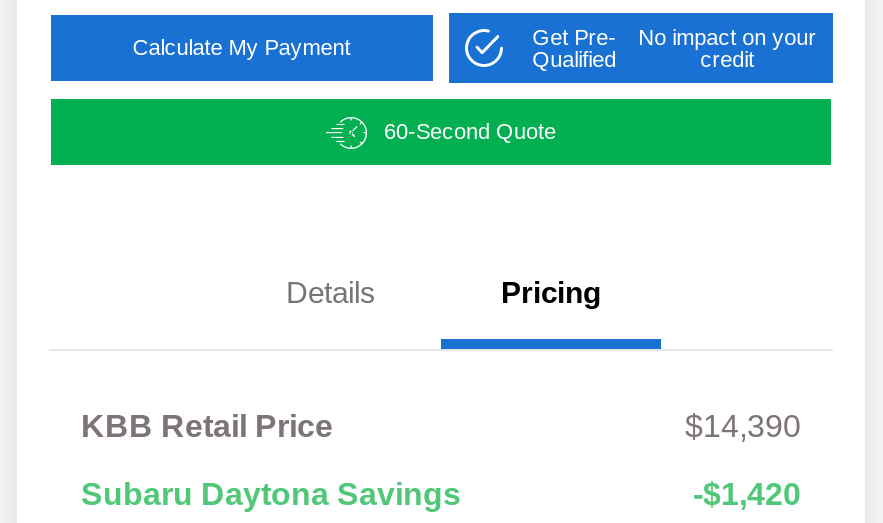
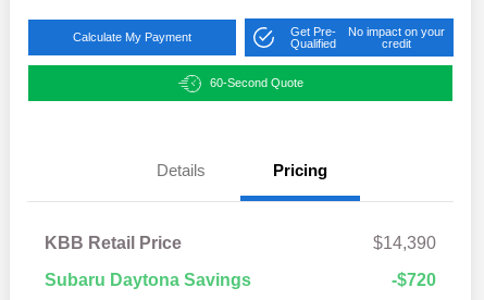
[693,477,801,511] -$1,420 -> [392,271,436,289] -$720

